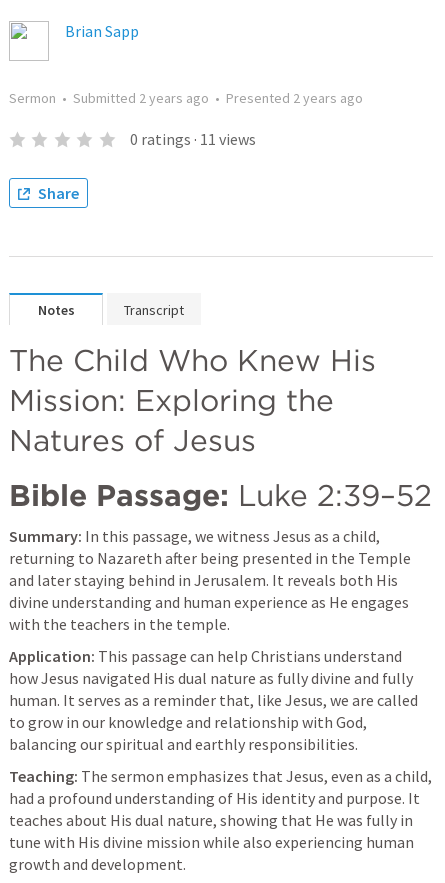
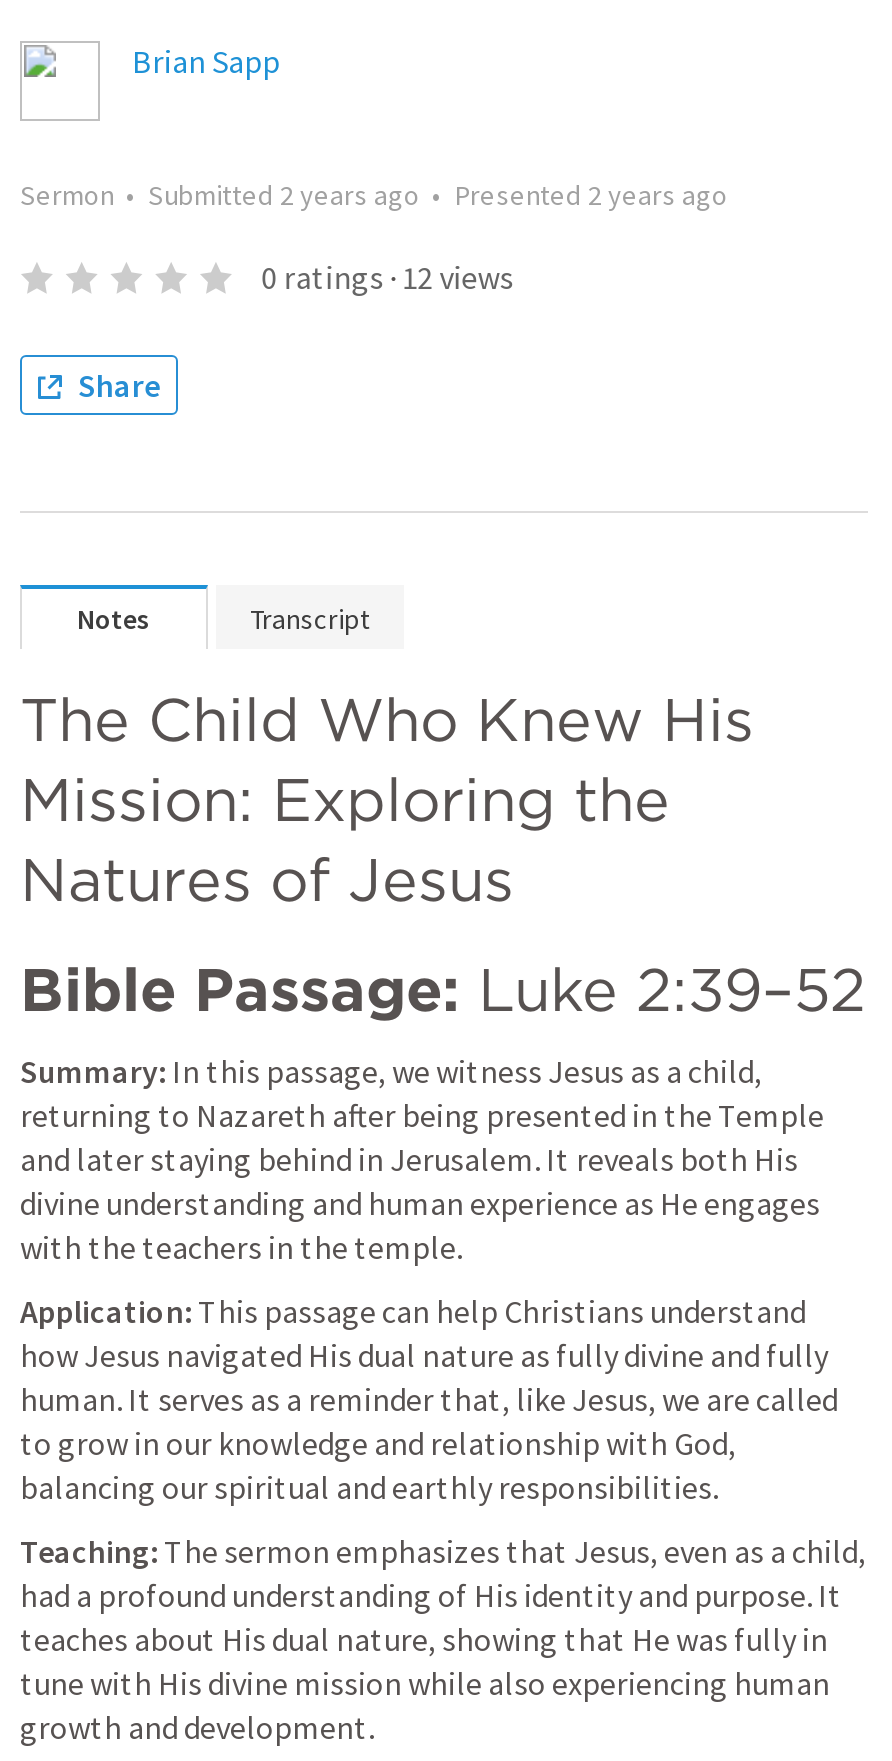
[130,129,256,149] 0 ratings · 11 views -> [261,257,513,297] 0 ratings · 12 views

